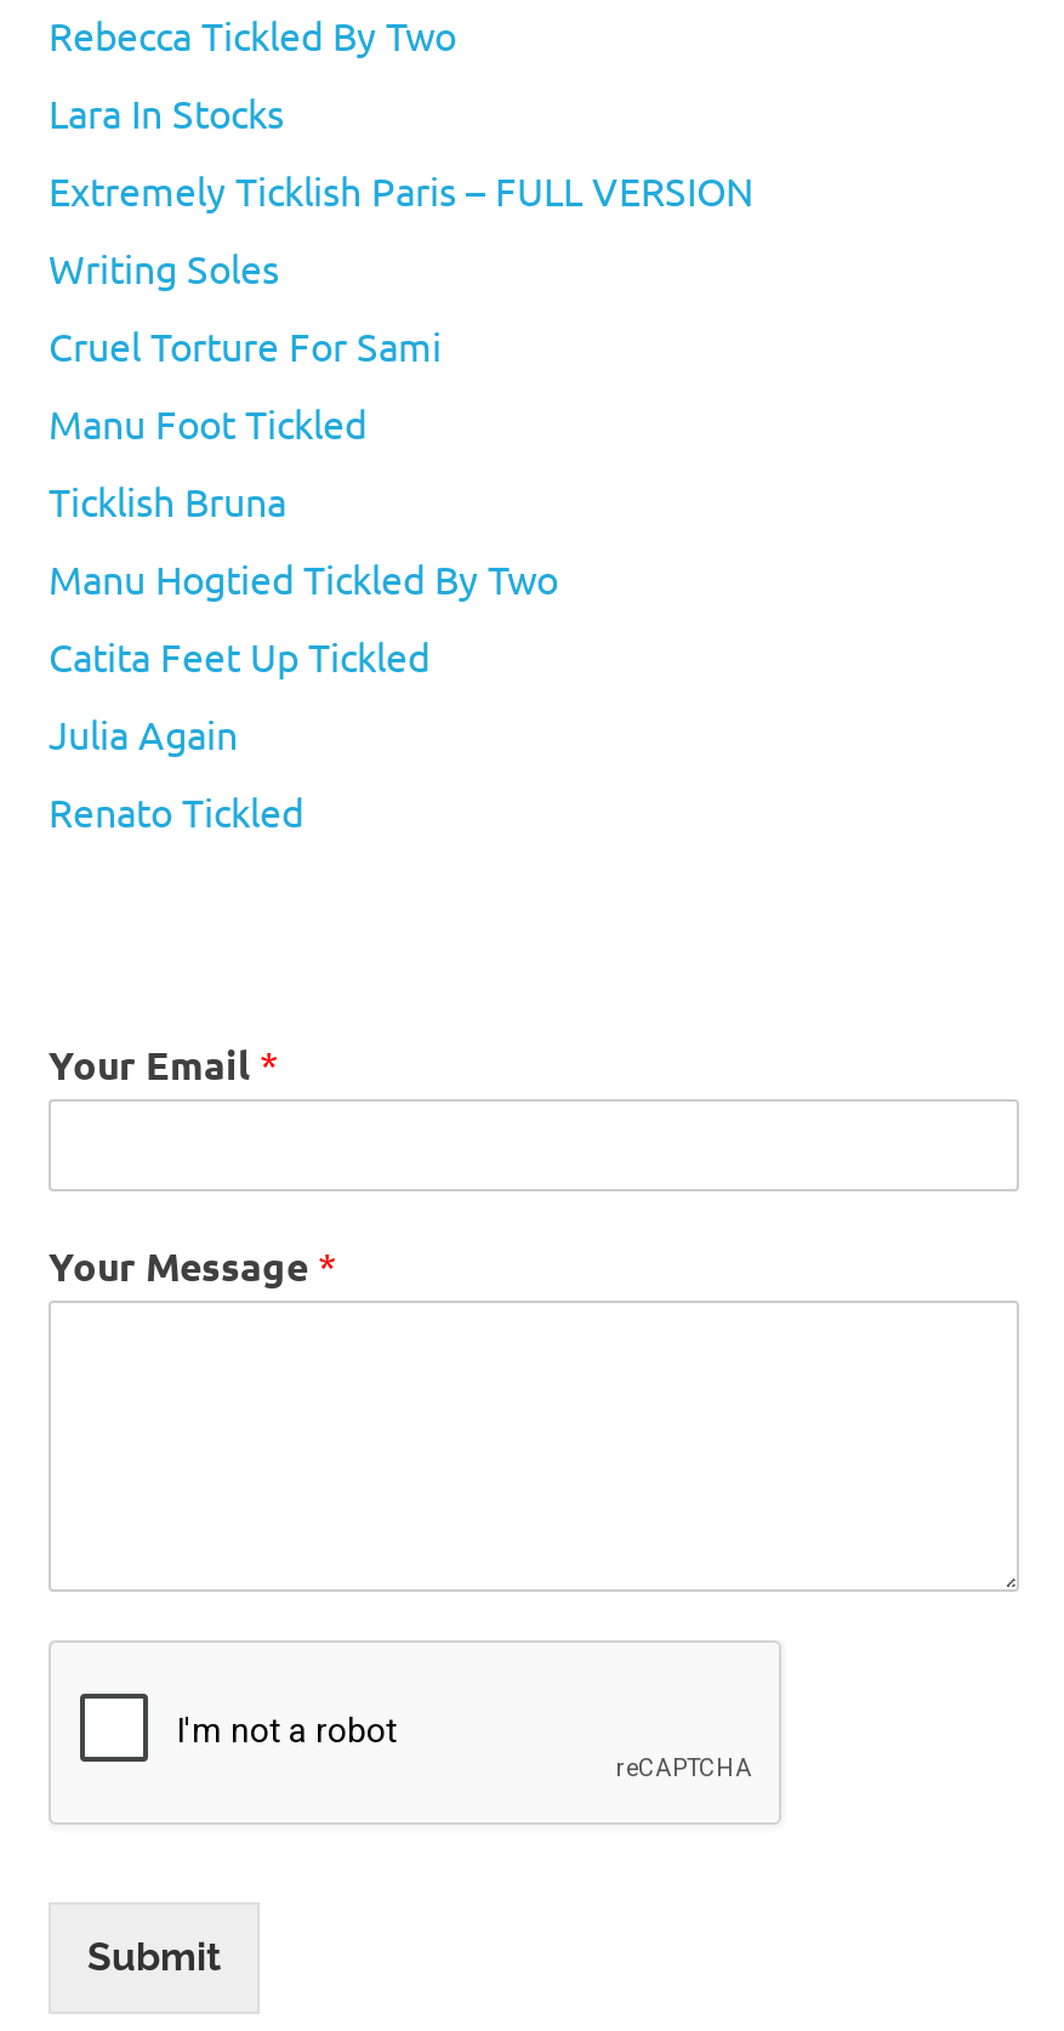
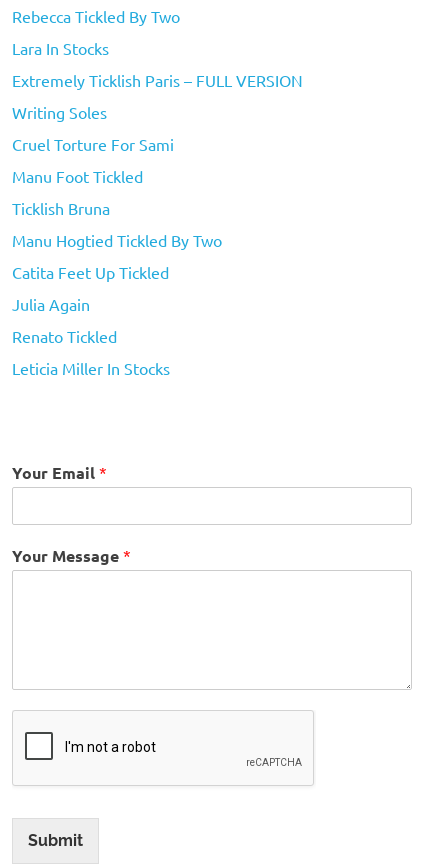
none -> [12,358,170,378] Leticia Miller In Stocks

